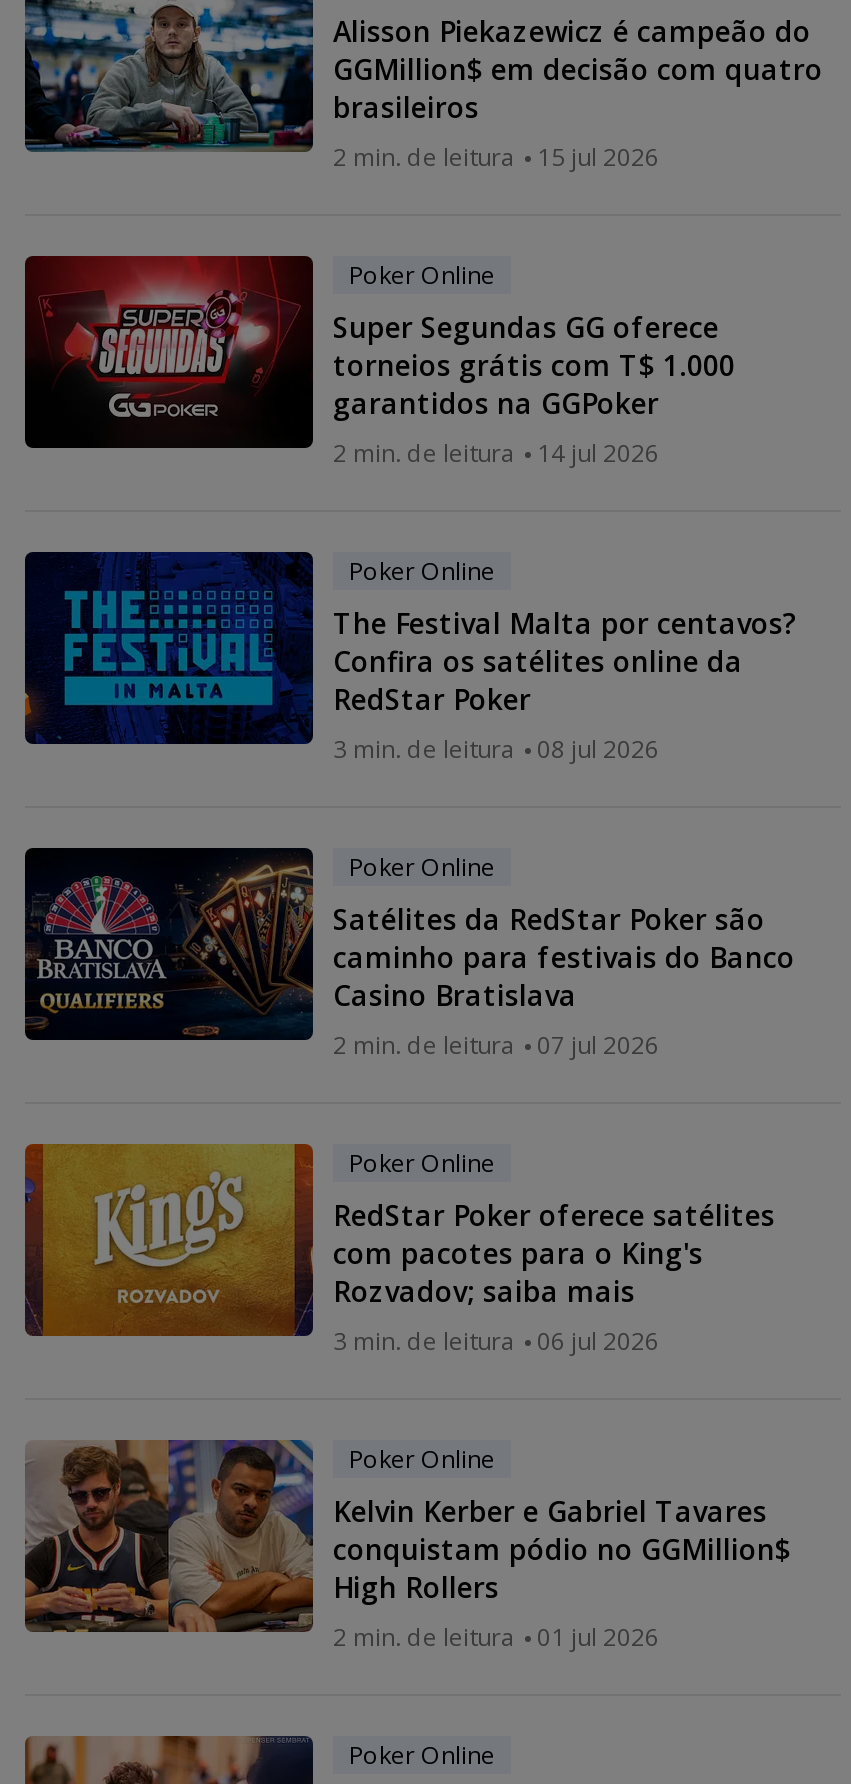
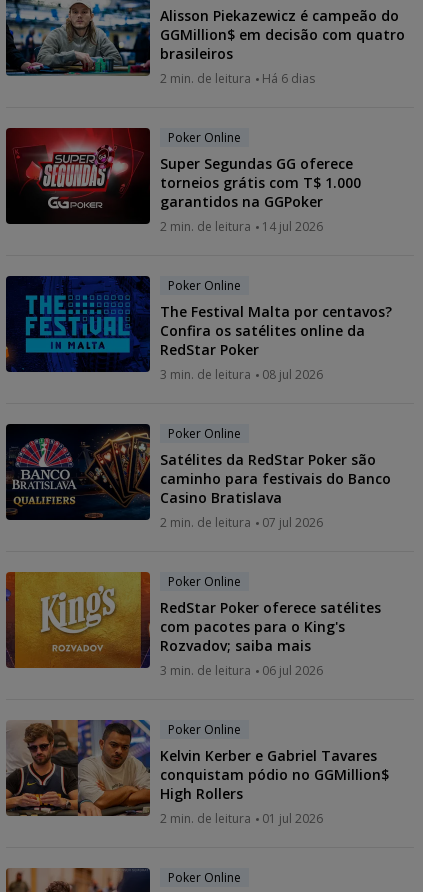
[333,140,659,174] 2 min. de leitura 15 jul 2026 -> [160,70,315,87] 2 min. de leitura Há 6 dias

